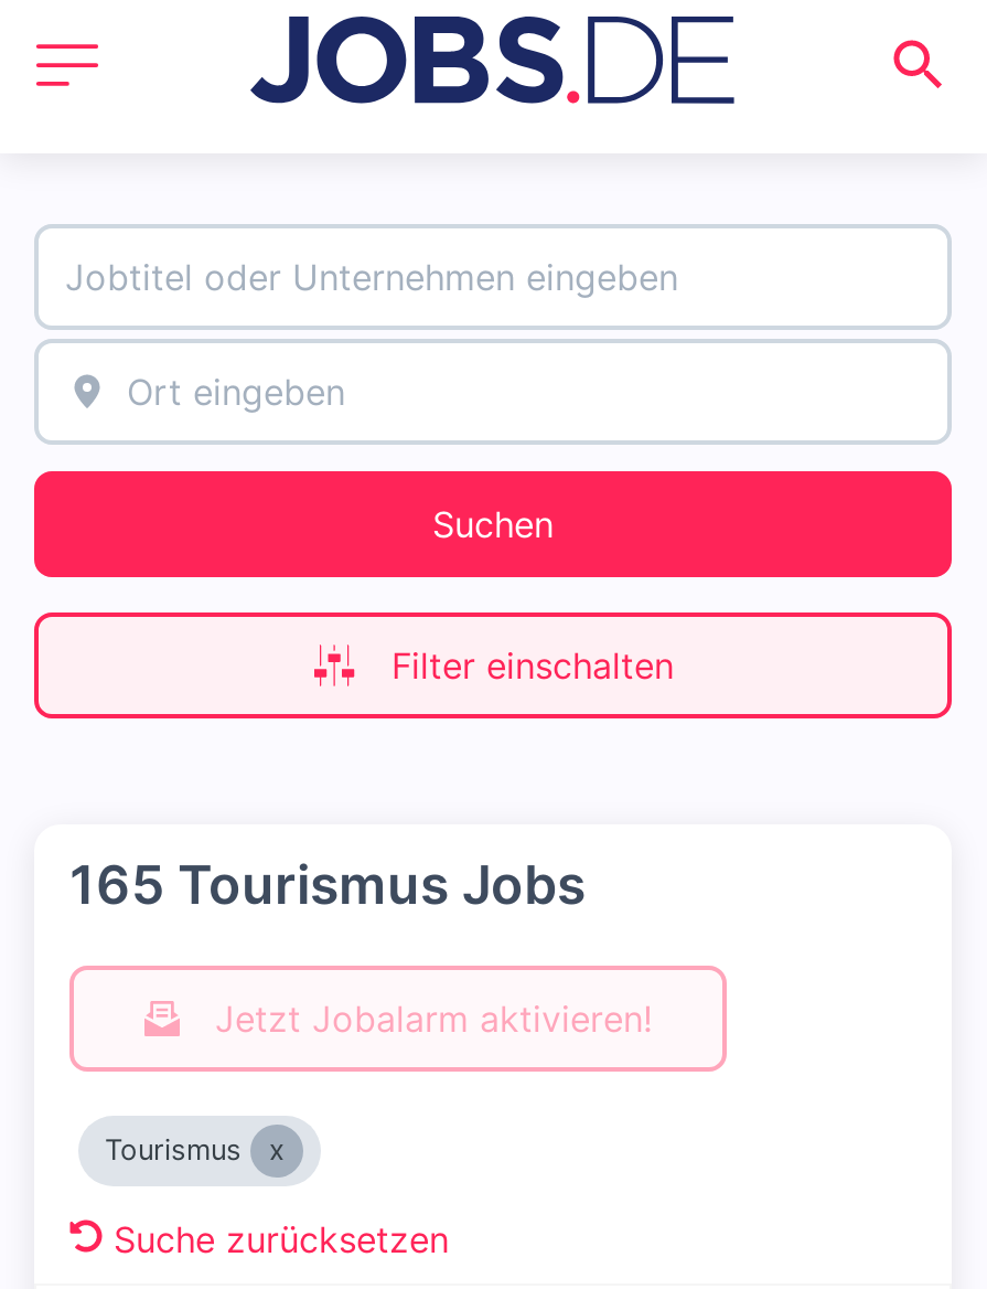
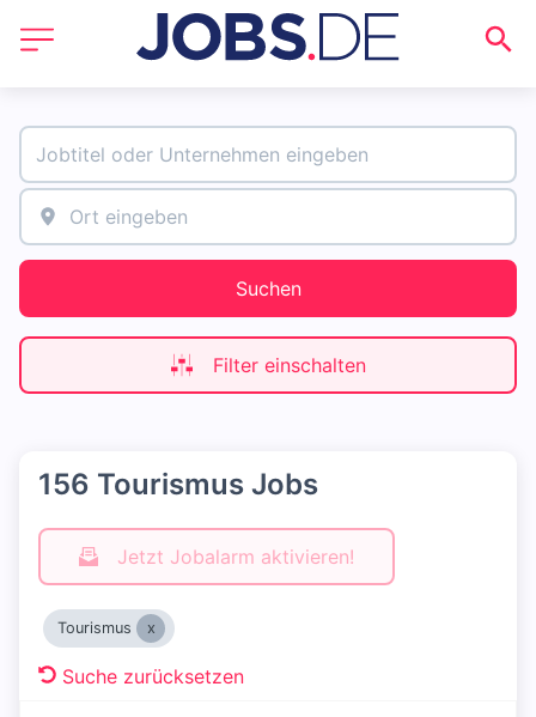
[69,853,586,917] 165 Tourismus Jobs -> [38,467,318,502] 156 Tourismus Jobs

